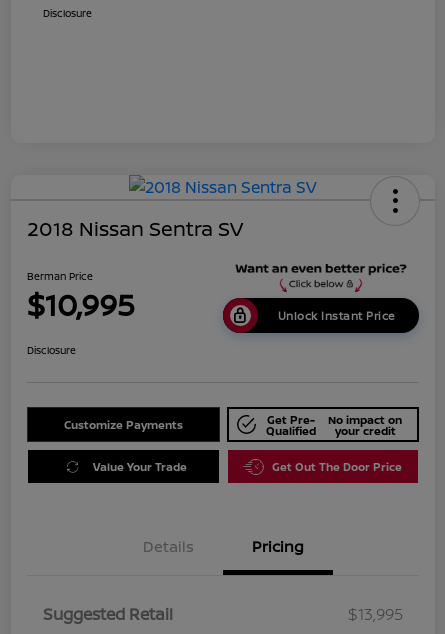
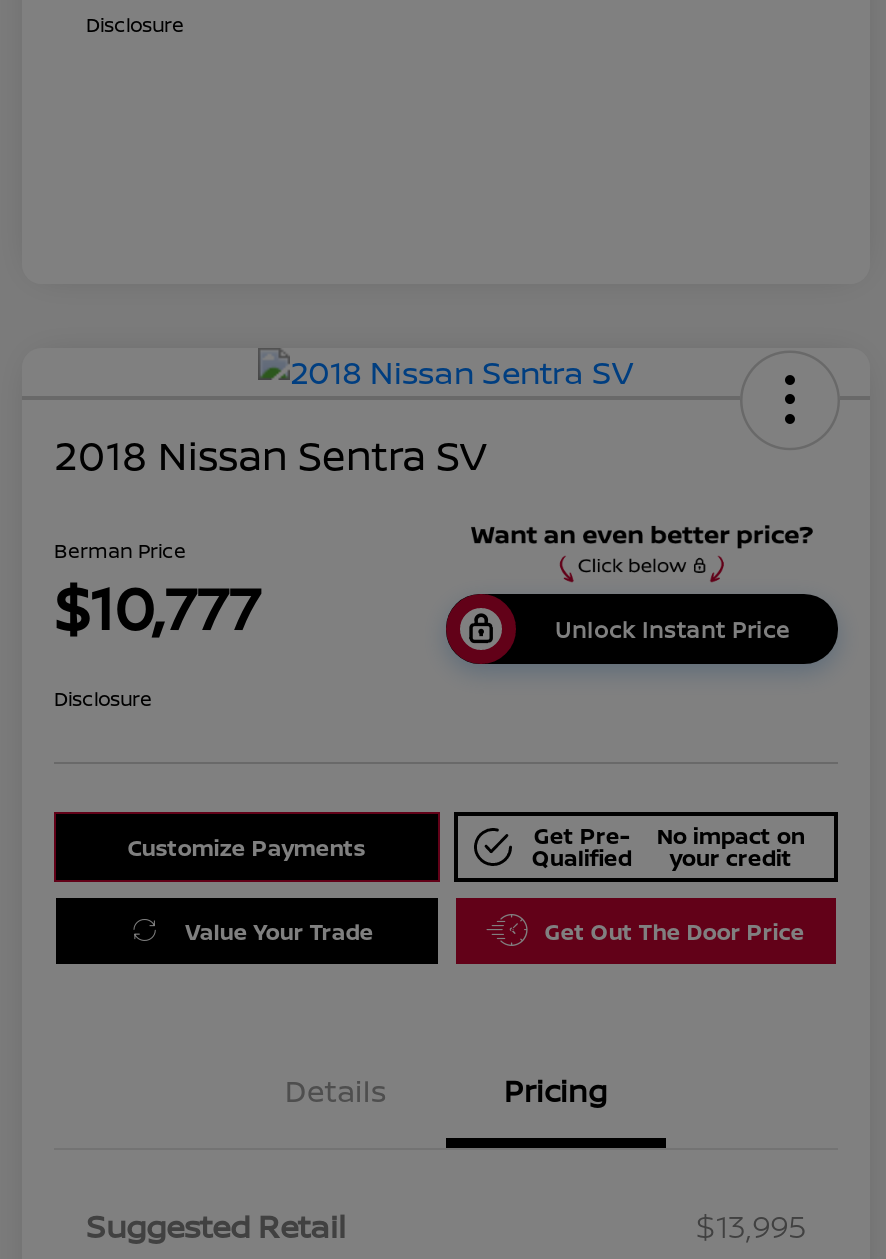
[27,284,135,325] $10,995 -> [54,566,260,648] $10,777

